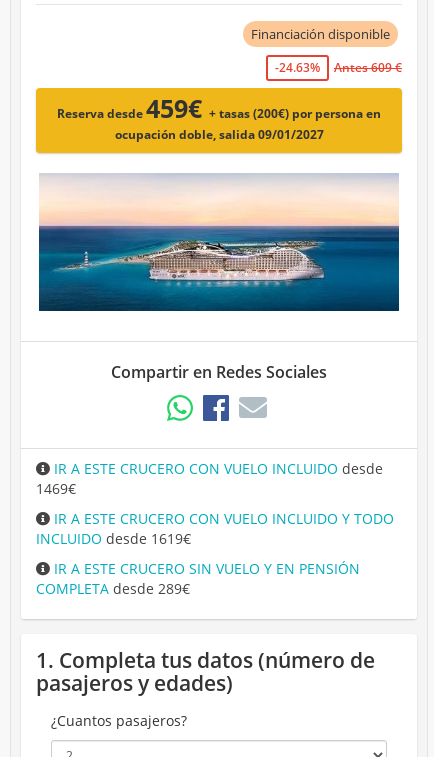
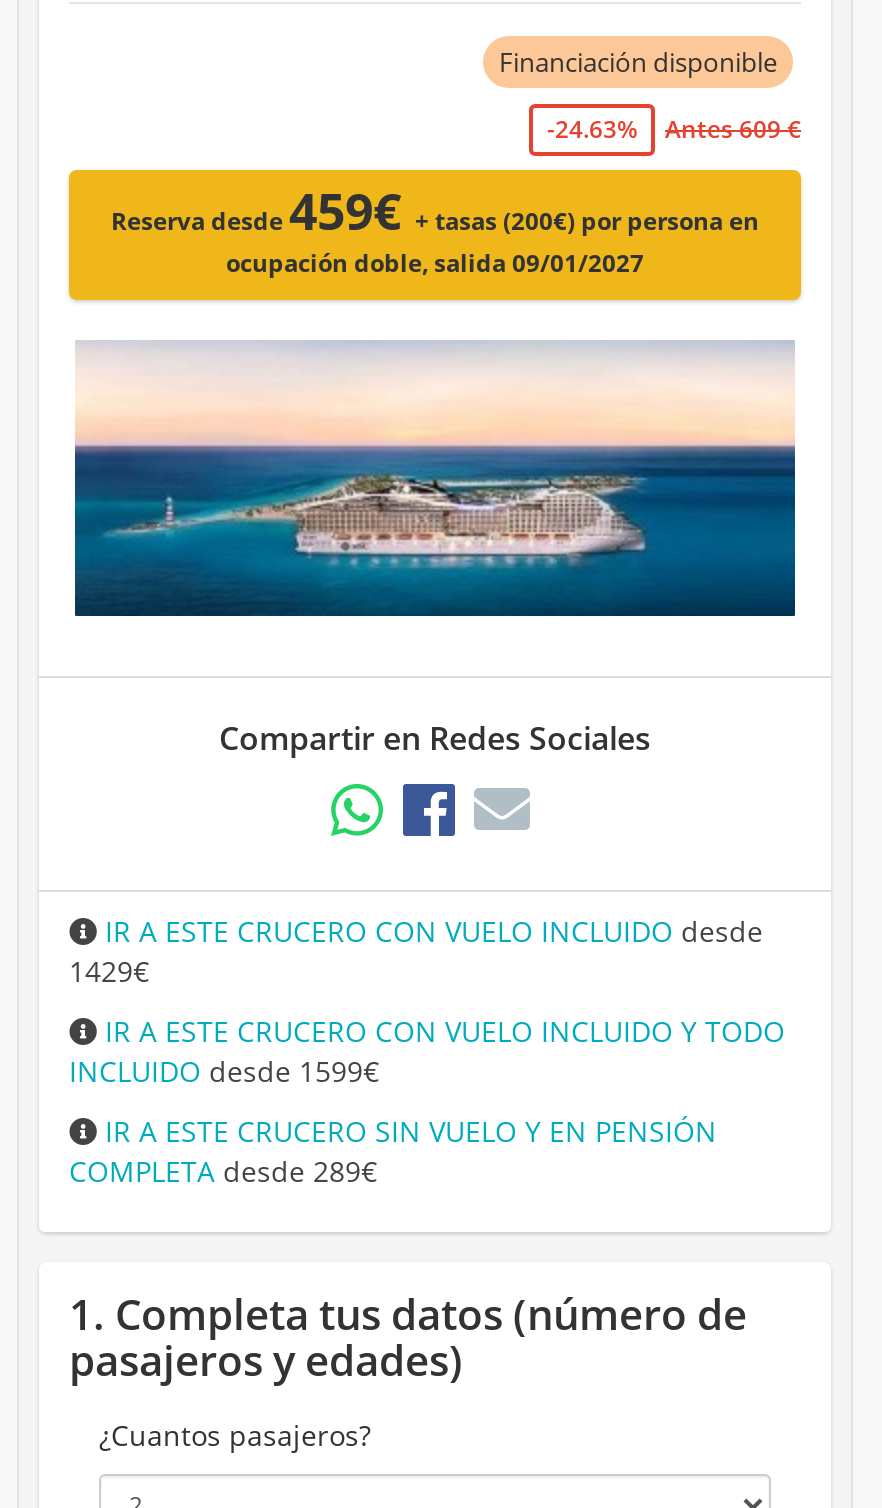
[36,479,76,498] 1469€ -> [69,952,149,990] 1429€
[36,529,191,548] INCLUIDO desde 1619€ -> [69,1052,379,1090] INCLUIDO desde 1599€

